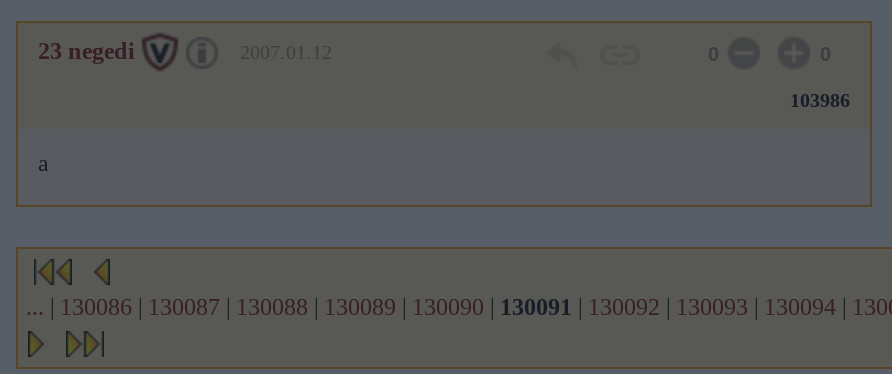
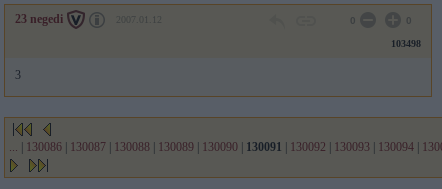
[790,89,850,111] 103986 -> [391,38,421,49] 103498
[38,149,48,177] a -> [15,68,21,82] 3

